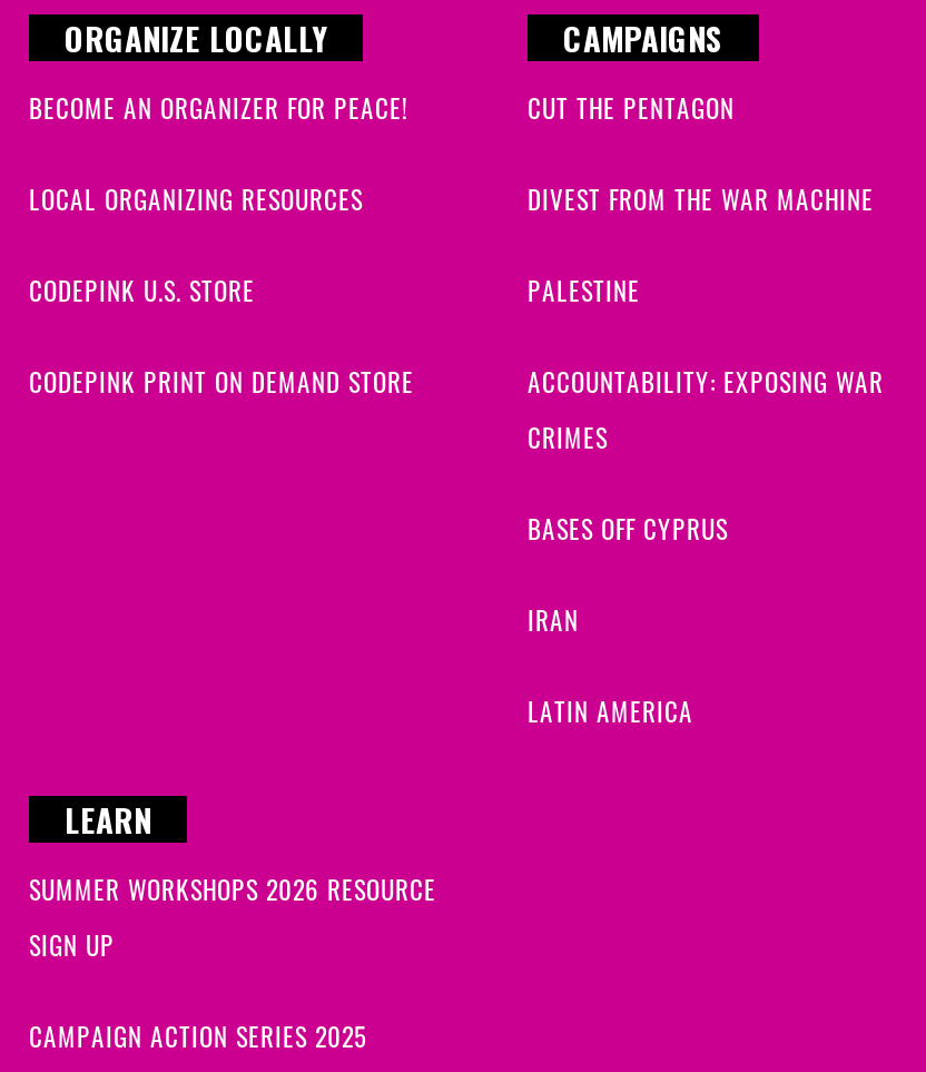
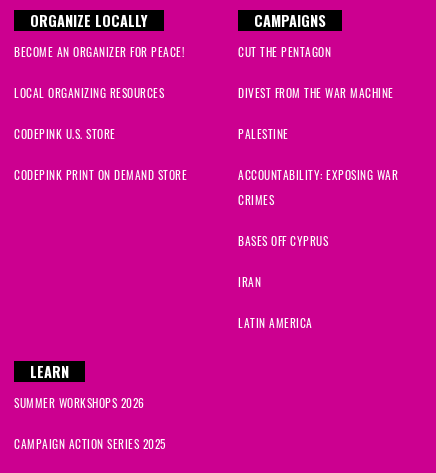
[29,880,436,962] SUMMER WORKSHOPS 2026 RESOURCE | SIGN UP -> [14,399,144,411] SUMMER WORKSHOPS 2026

